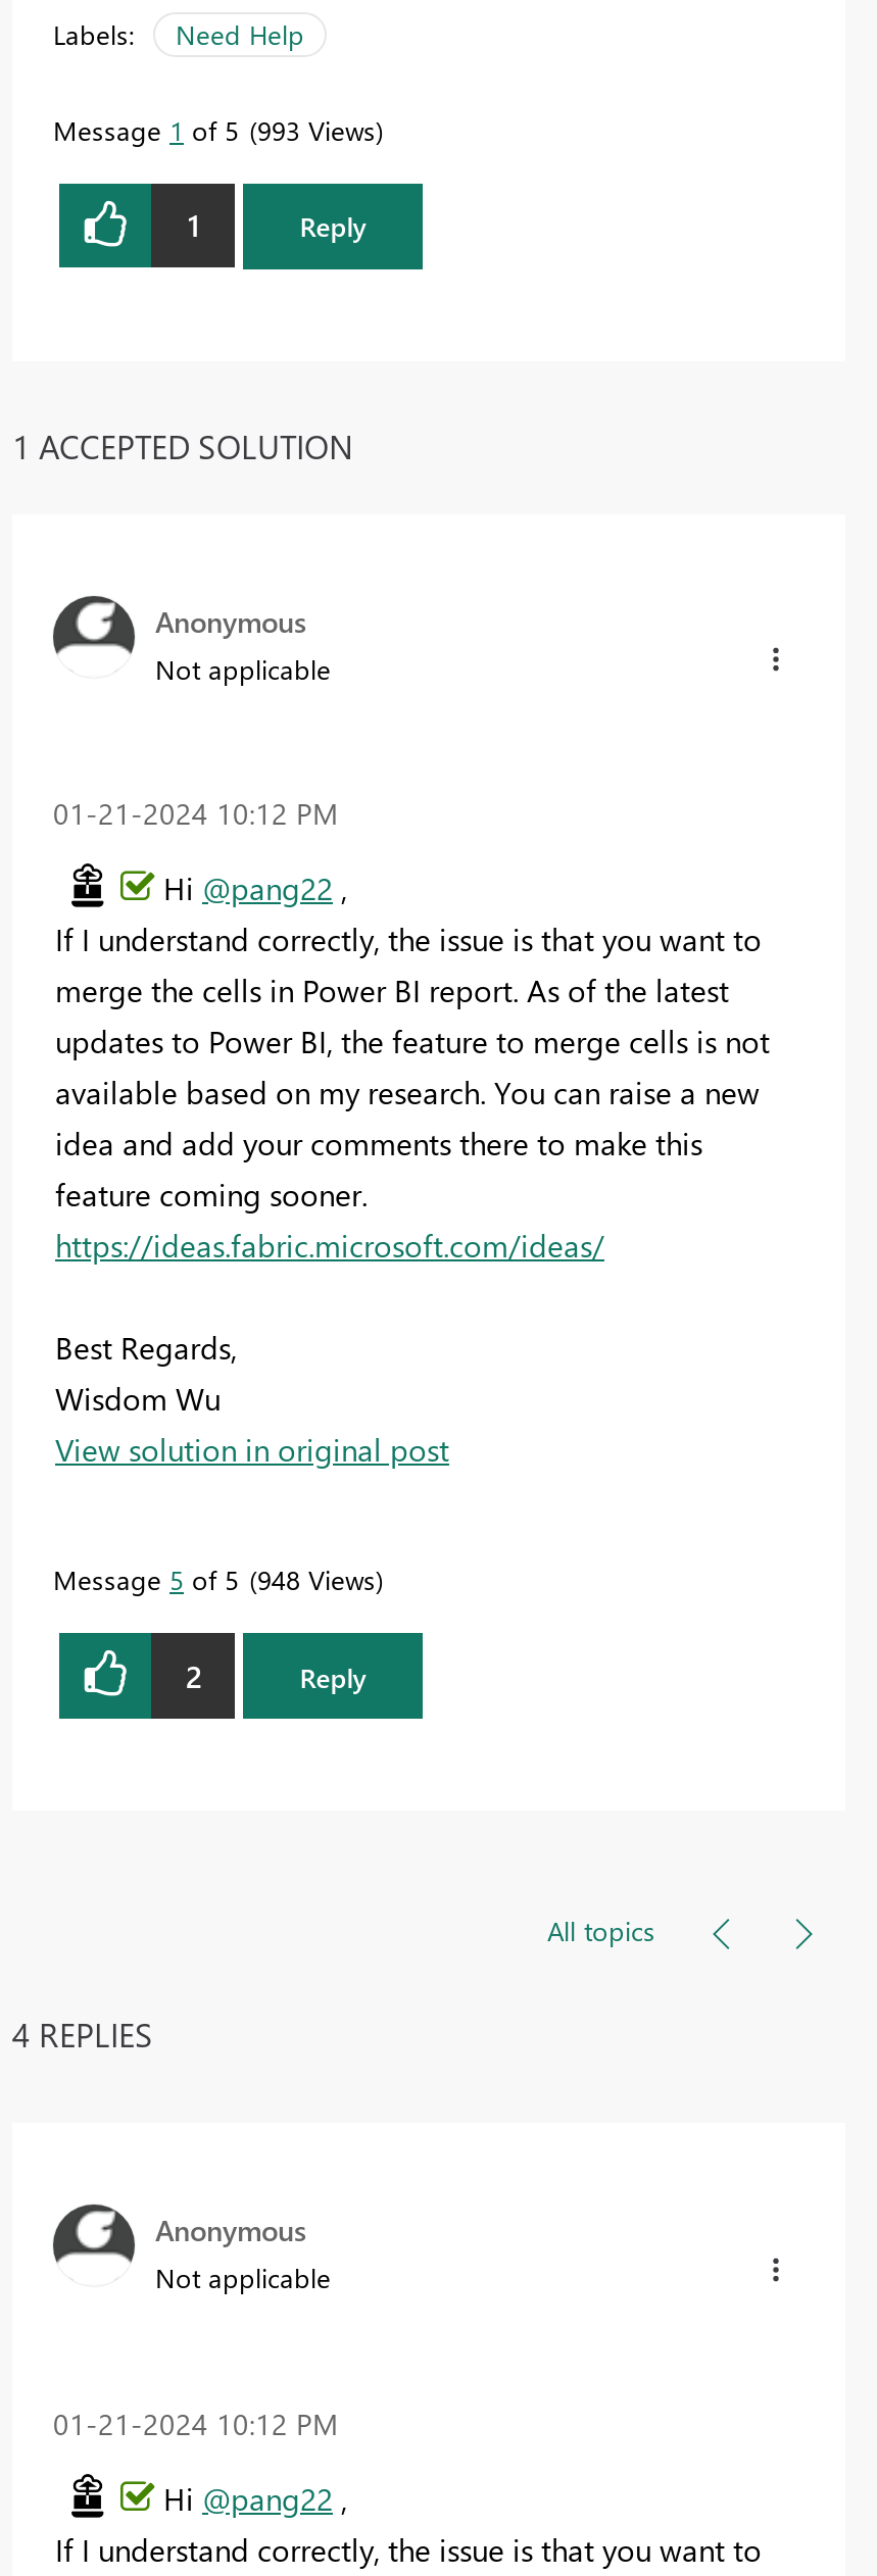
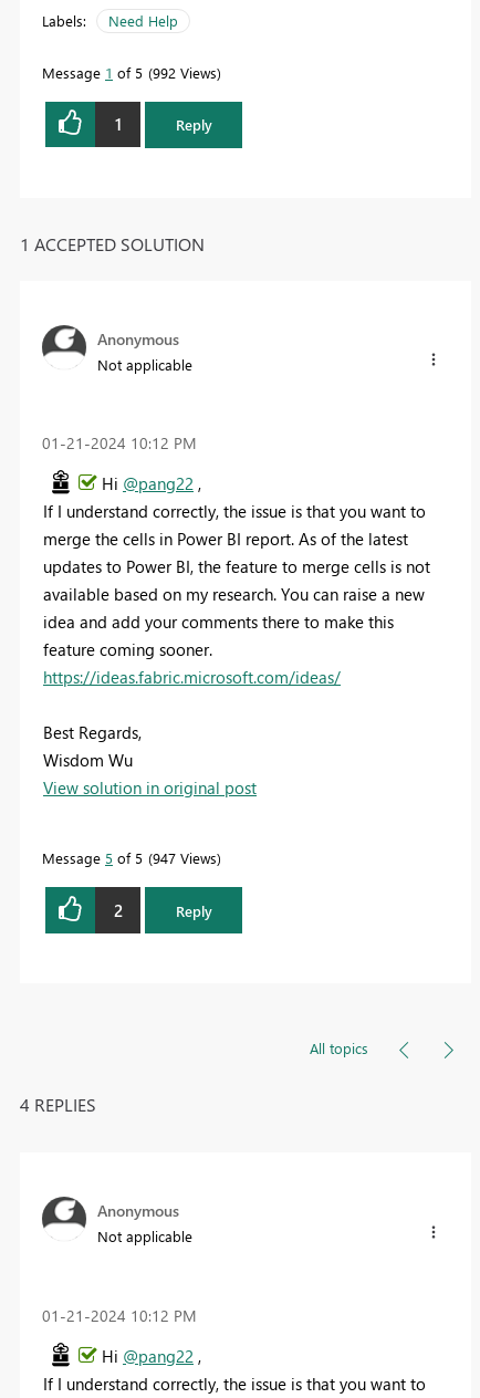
[53,111,376,146] Message 1 of 5 993 Views -> [42,63,217,81] Message 1 of 5 992 Views
[53,1562,376,1596] Message 5 of 5 948 Views -> [42,848,217,867] Message 5 of 5 947 Views

